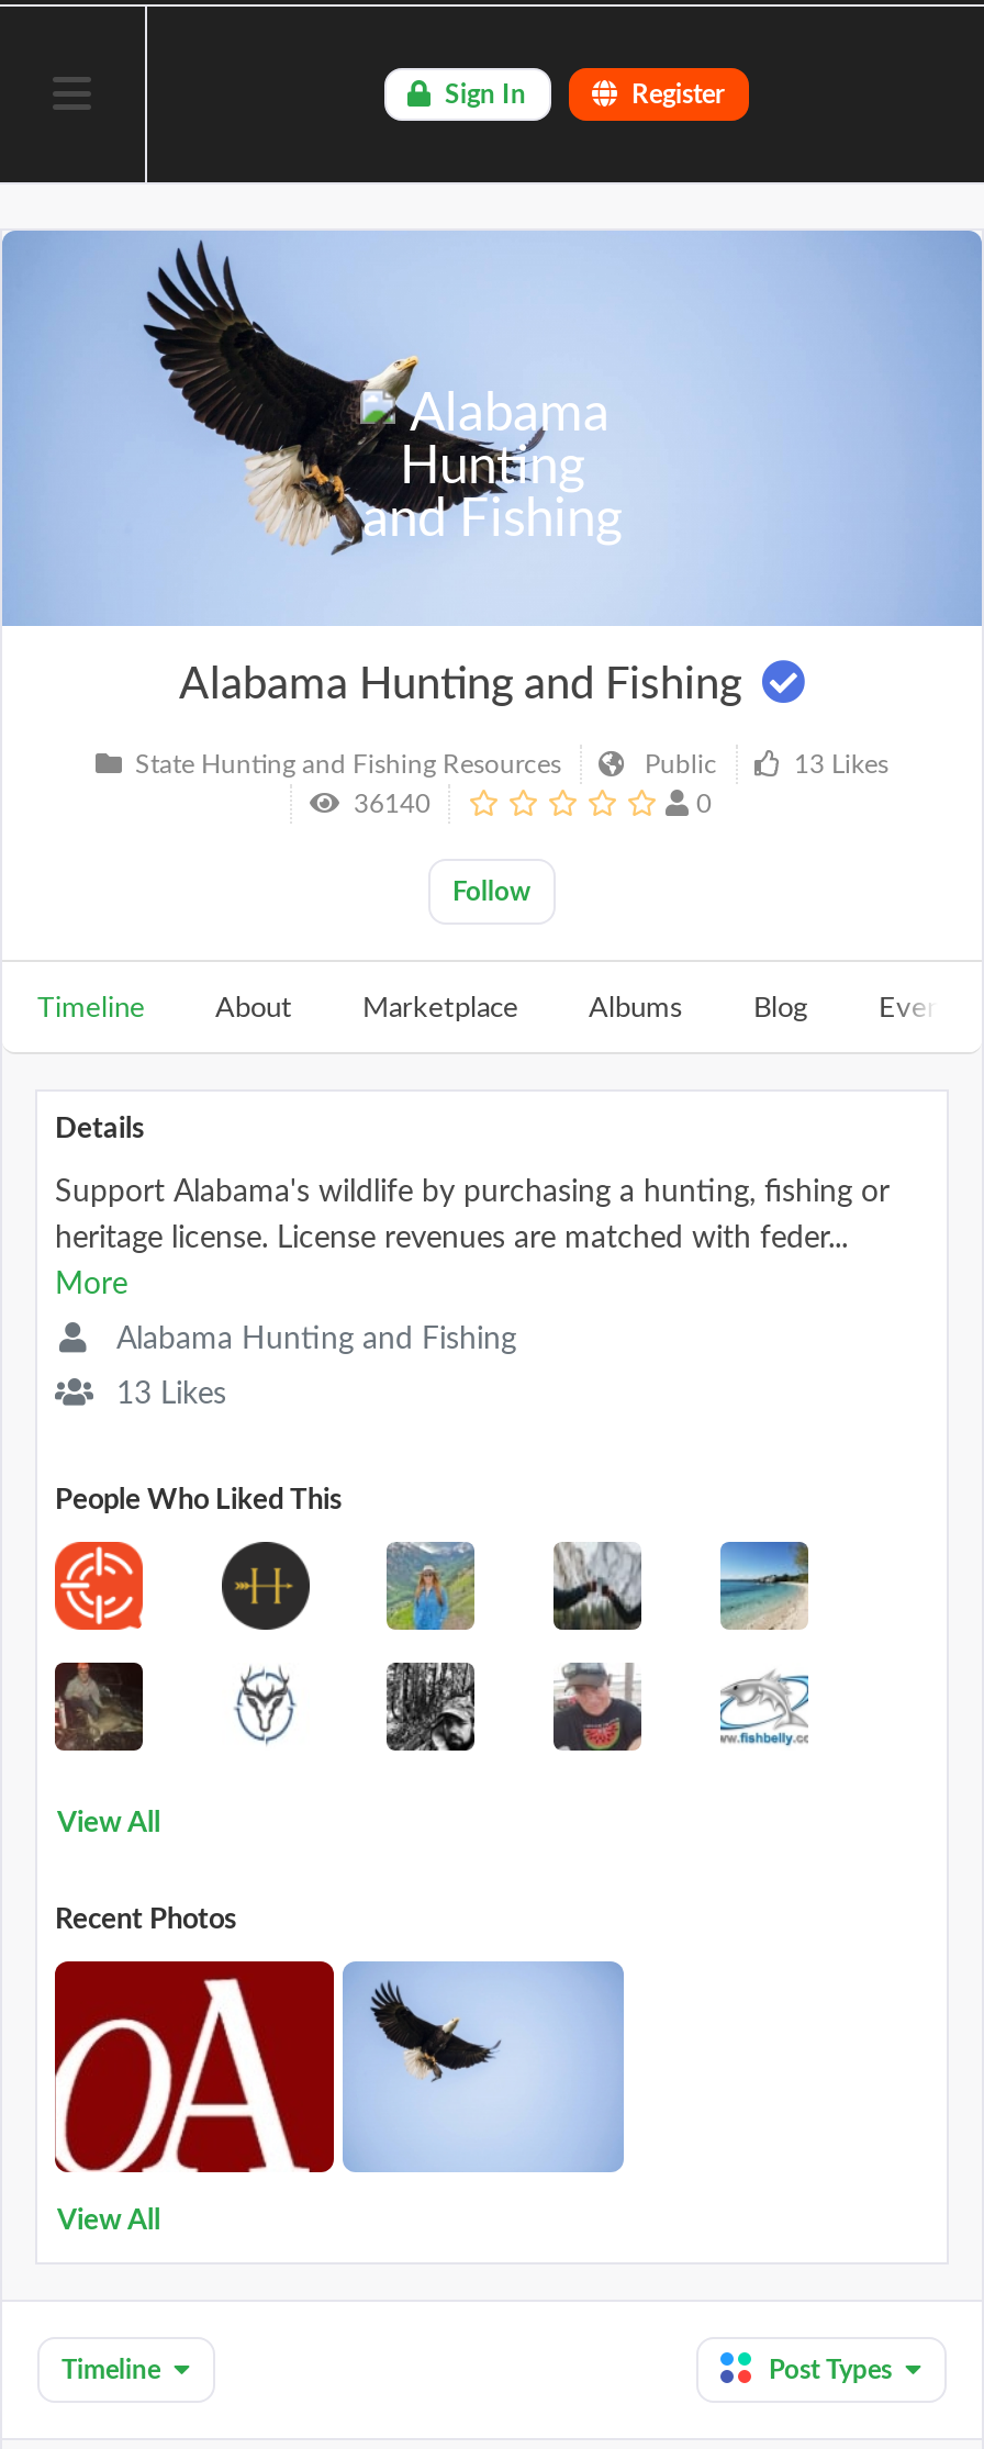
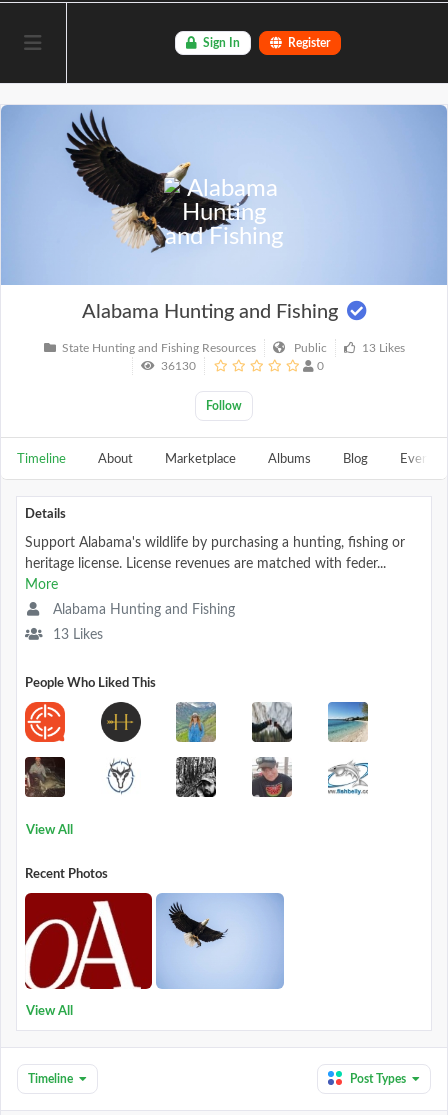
[340,791,431,817] 36140 -> [155,360,196,372] 36130

